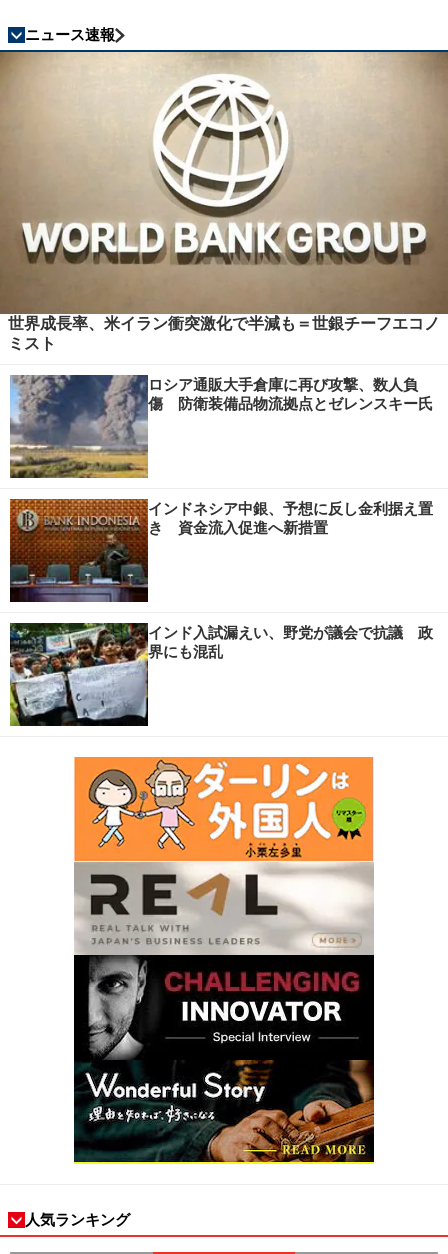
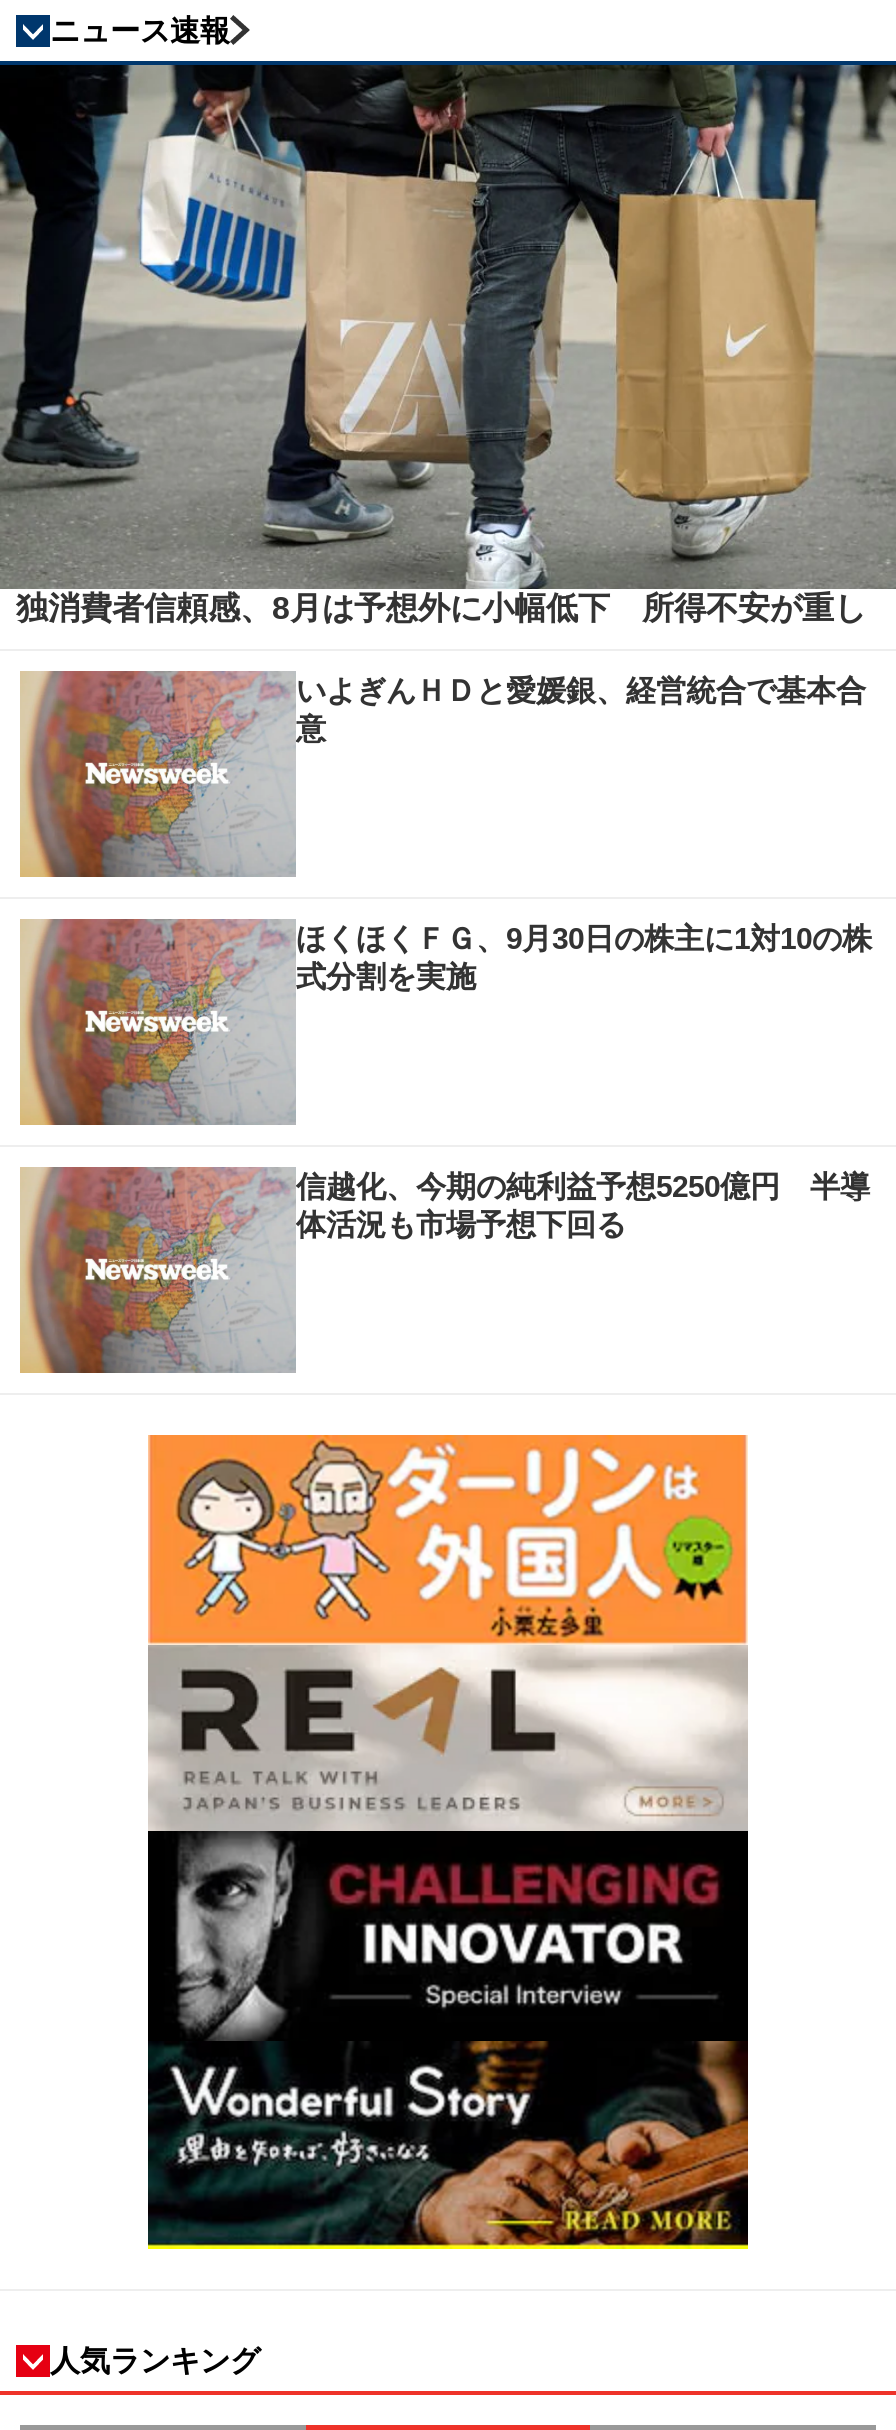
[3,42,445,352] [image] | 世界成長率、米イラン衝突激化で半減も＝世銀チーフエコノ | ミスト -> [6,44,890,624] [image] | 独消費者信頼感、8月は予想外に小幅低下 所得不安が重し
[10,374,433,479] [image] | ロシア通販大手倉庫に再び攻撃、数人負 | 傷 防衛装備品物流拠点とゼレンスキー氏 -> [20,670,866,878] [image] | いよぎんＨＤと愛媛銀、経営統合で基本合 | 意
[9,498,433,603] [image] | インドネシア中銀、予想に反し金利据え置 | き 資金流入促進へ新措置 -> [20,918,872,1126] [image] | ほくほくＦＧ、9月30日の株主に1対10の株 | 式分割を実施
[9,622,433,727] [image] | インド入試漏えい、野党が議会で抗議 政 | 界にも混乱 -> [20,1166,870,1374] [image] | 信越化、今期の純利益予想5250億円 半導 | 体活況も市場予想下回る

